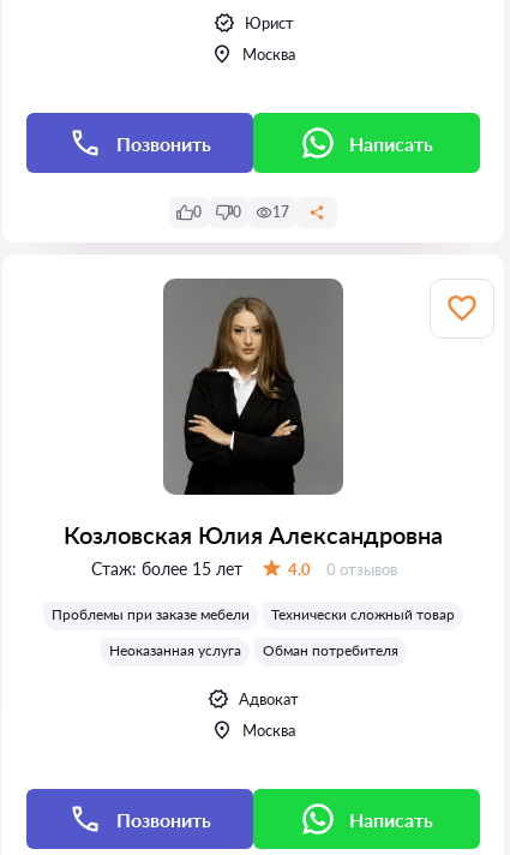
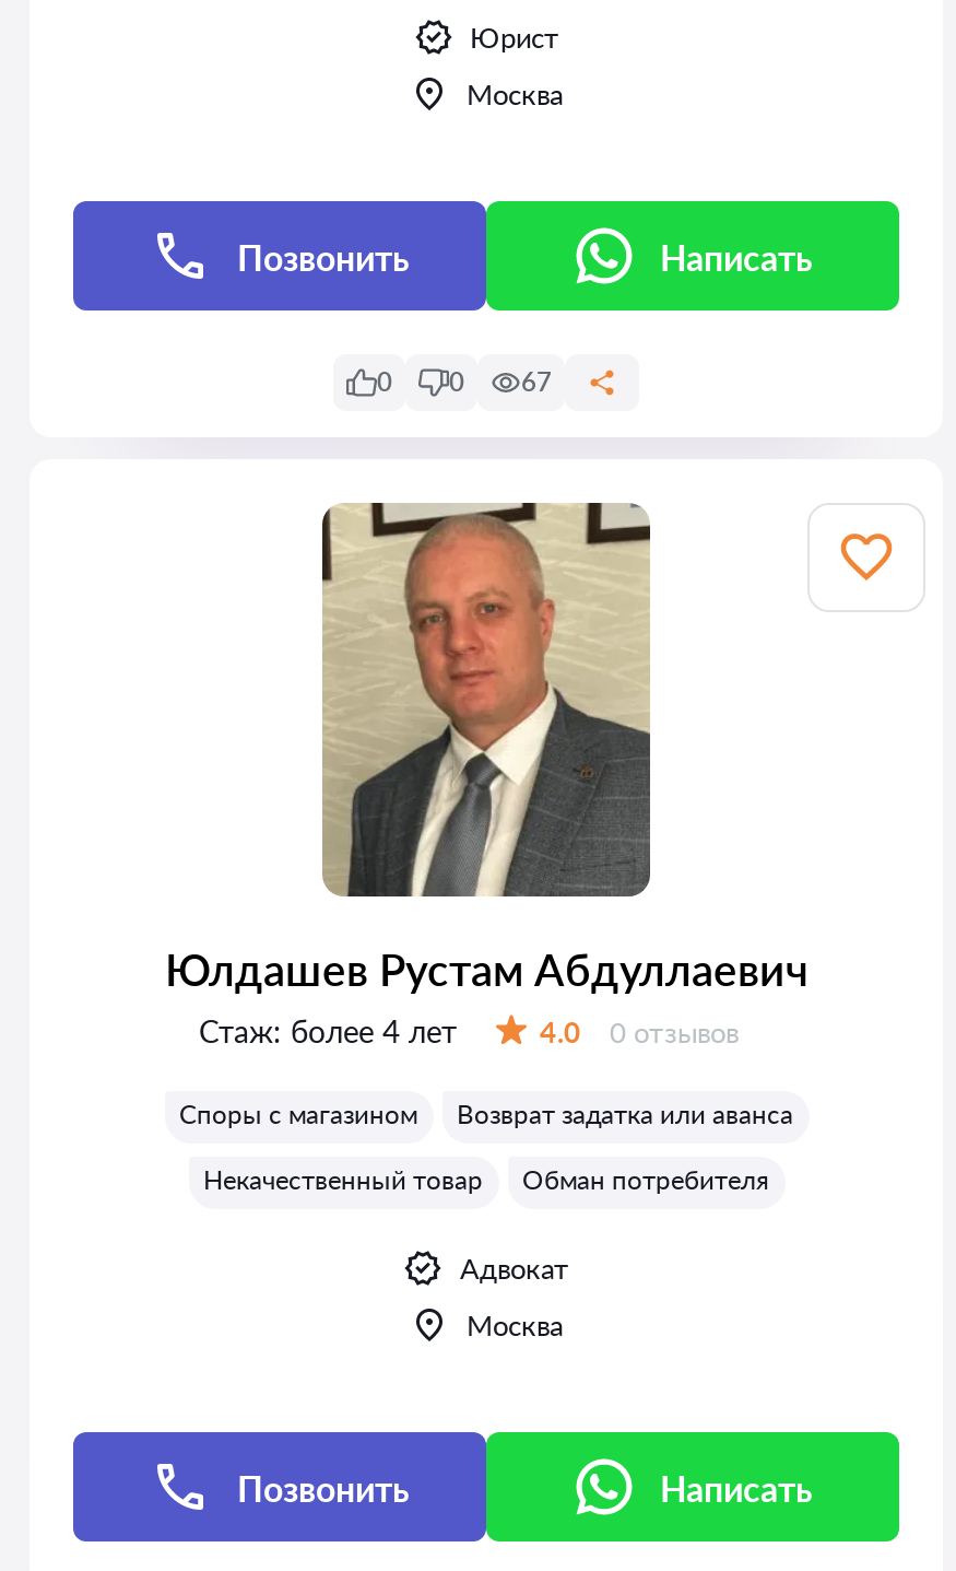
[272,203,289,221] 17 -> [521,365,552,398] 67
[64,279,443,578] [image] | Козловская Юлия Александровна | Стаж: более 15 лет -> [165,501,807,1048] [image] | Юлдашев Рустам Абдуллаевич | Стаж: более 4 лет
[52,605,455,623] Проблемы при заказе мебели | Технически сложный товар -> [179,1098,793,1130] Споры с магазином | Возврат задатка или аванса
[109,641,241,659] Неоказанная услуга -> [203,1163,483,1196] Некачественный товар

